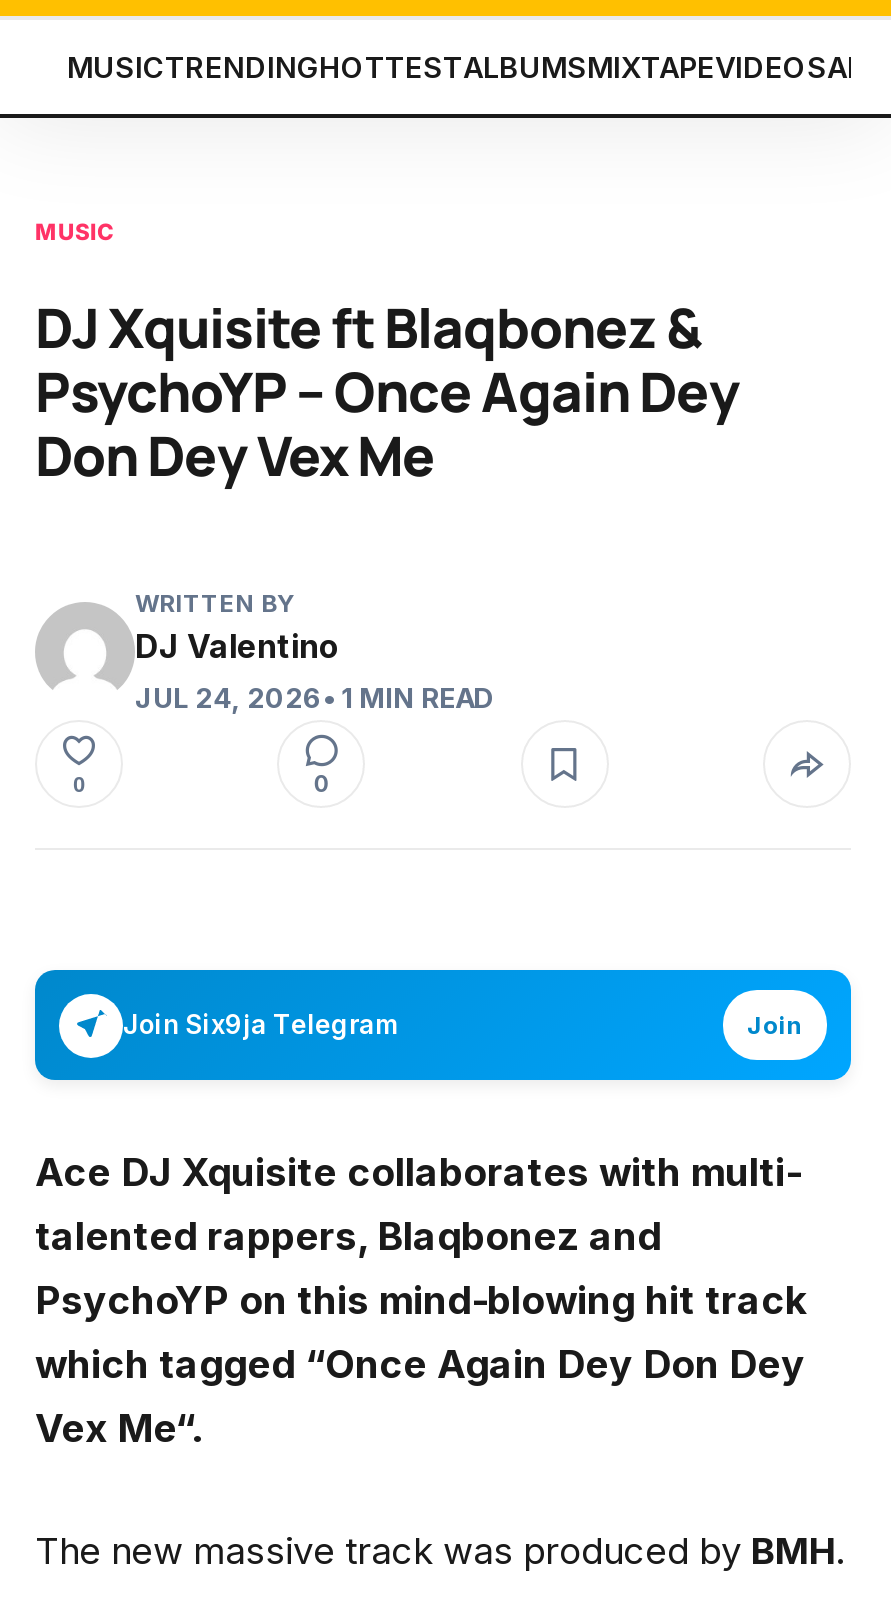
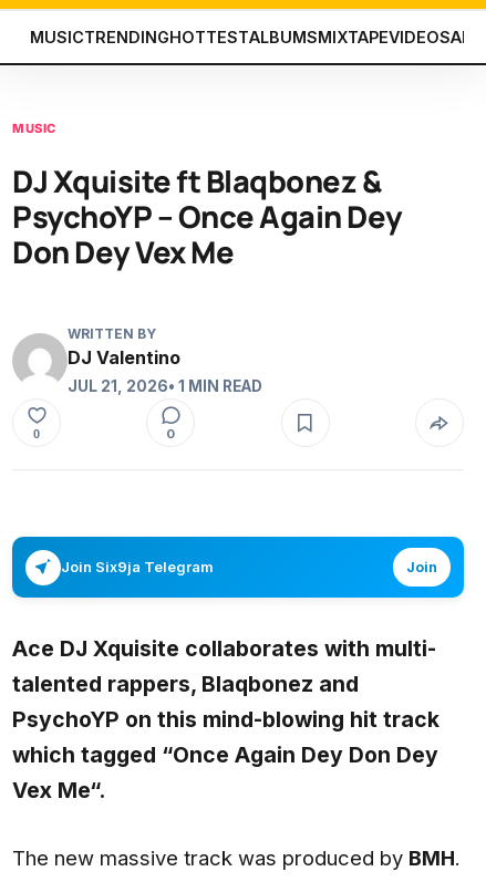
[135,682,493,714] JUL 24, 2026 • 1 MIN READ -> [68,377,262,395] JUL 21, 2026 • 1 MIN READ

